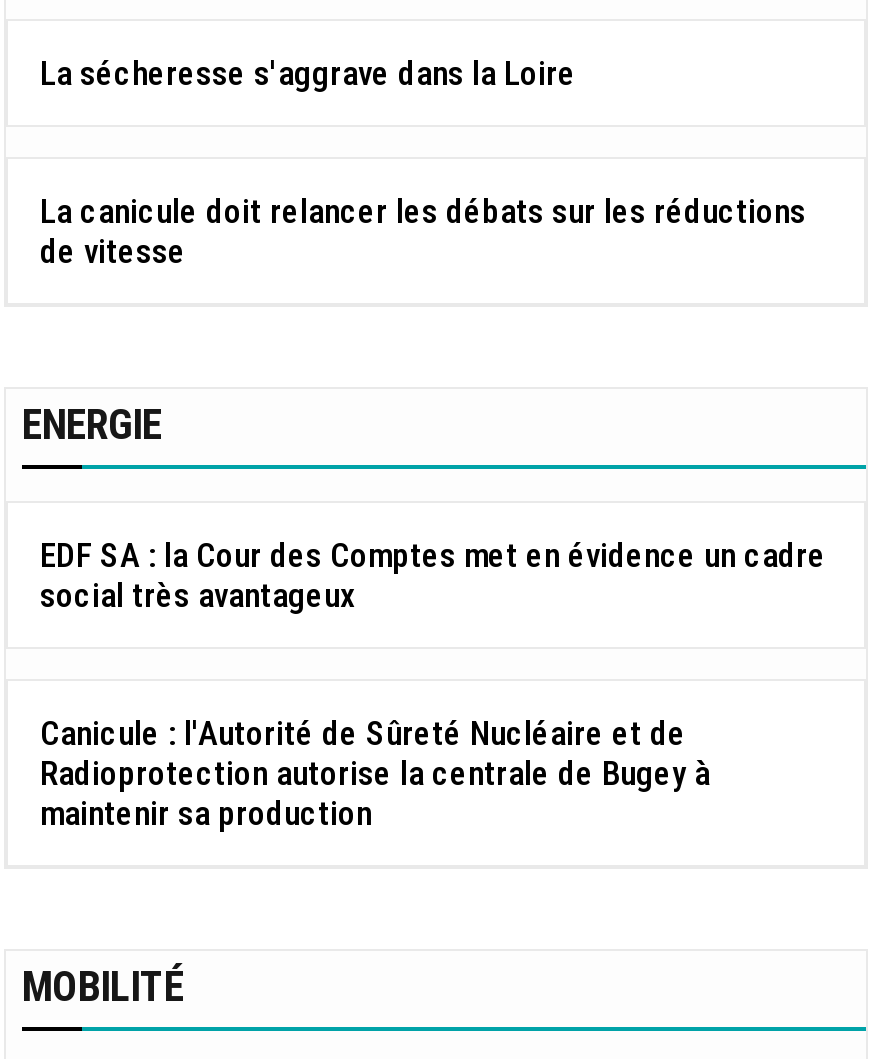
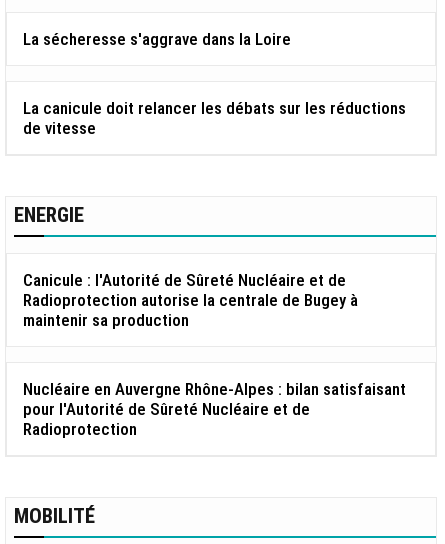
[40,534,826,614] EDF SA : la Cour des Comptes met en évidence un cadre | social très avantageux -> none
moved [40,712,710,832] -> [23,269,358,329]: Canicule : l'Autorité de Sûreté Nucléaire et de | Radioprotection autorise la centrale de Bugey à | maintenir sa production
none -> [23,378,406,438] Nucléaire en Auvergne Rhône-Alpes : bilan satisfaisant | pour l'Autorité de Sûreté Nucléaire et de | Radioprotection

